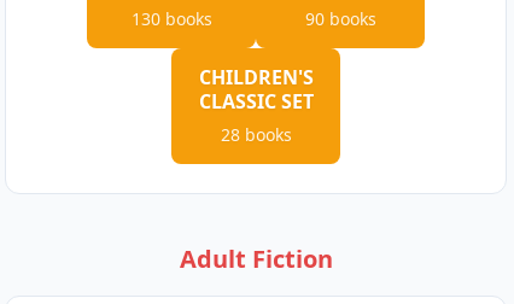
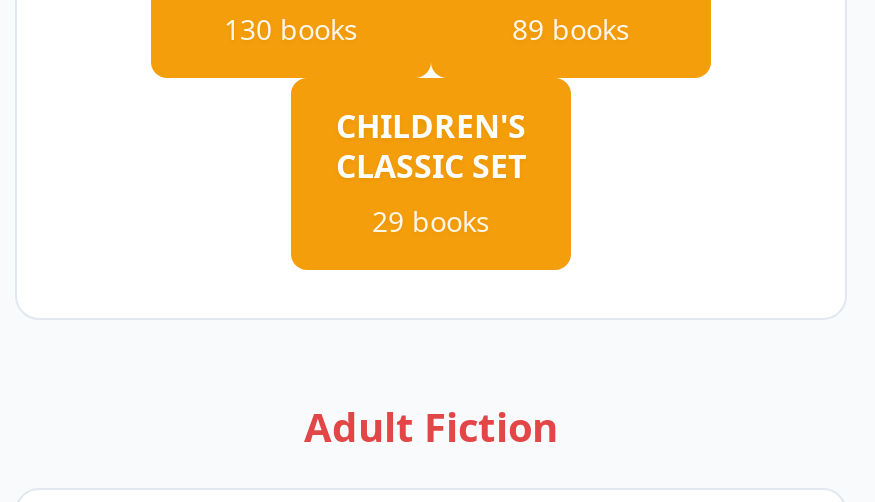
[305,7,376,30] 90 books -> [512,9,630,47] 89 books
[220,123,291,146] 28 books -> [372,201,490,239] 29 books

